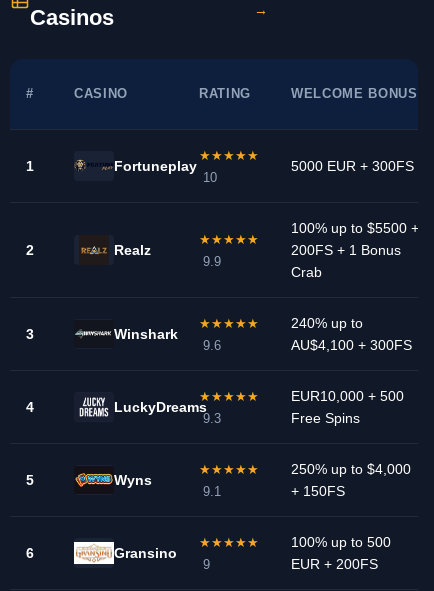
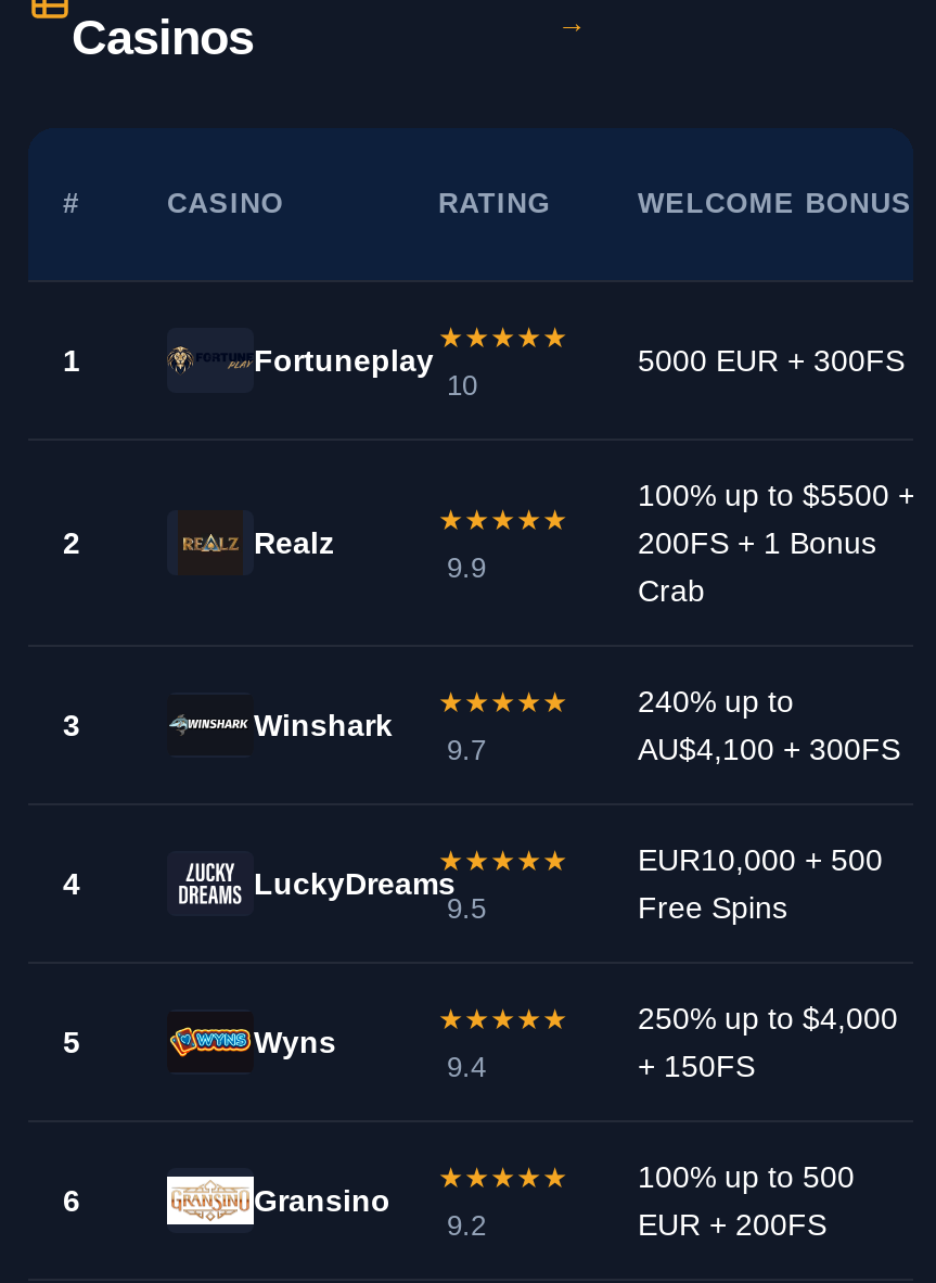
[203,338,221,353] 9.6 -> [447,734,486,766] 9.7
[203,411,221,426] 9.3 -> [447,892,486,925] 9.5
[203,484,221,499] 9.1 -> [447,1051,486,1083] 9.4
[203,557,210,572] 9 -> [447,1209,486,1242] 9.2

